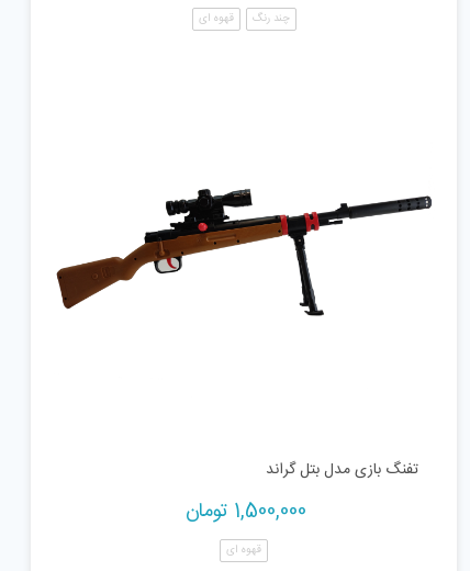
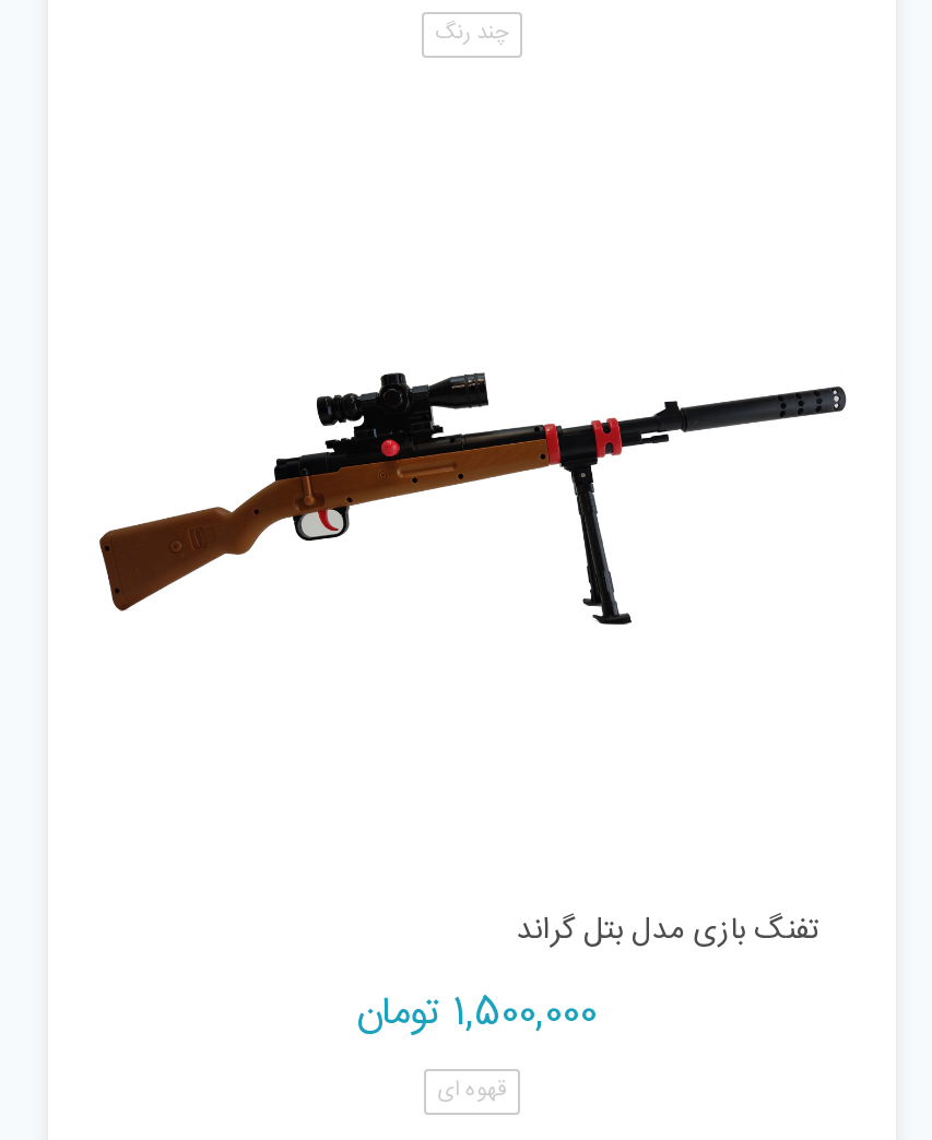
[198,9,233,27] قهوه ای -> none

